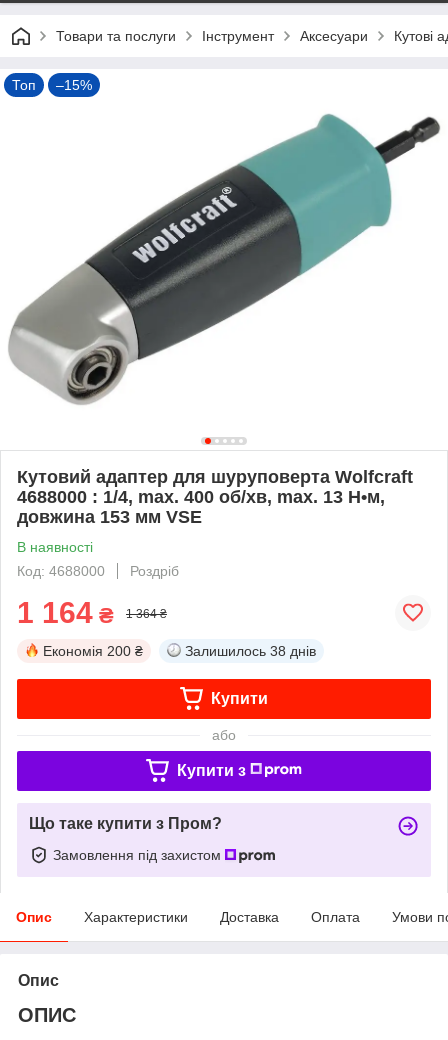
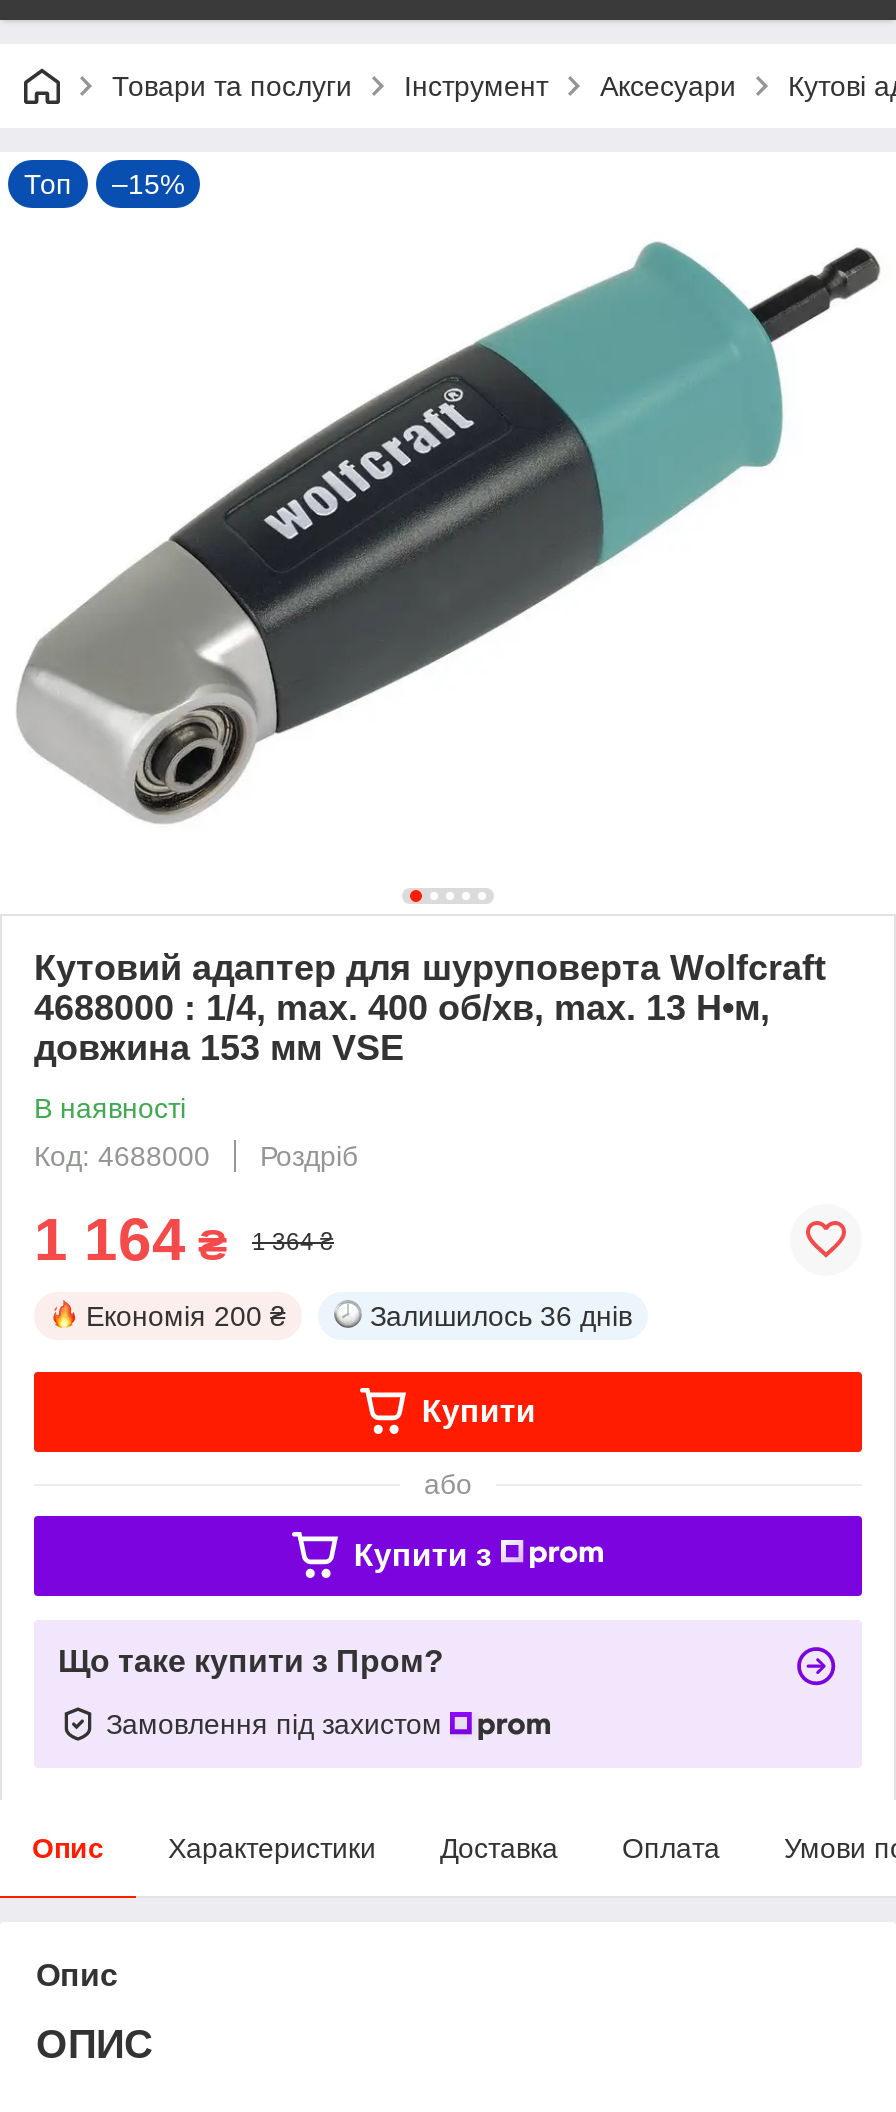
[185,643,316,659] Залишилось 38 днів -> [370,1300,632,1332] Залишилось 36 днів

